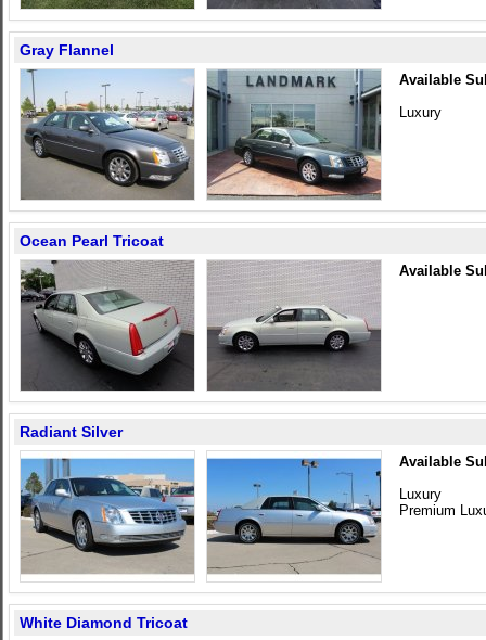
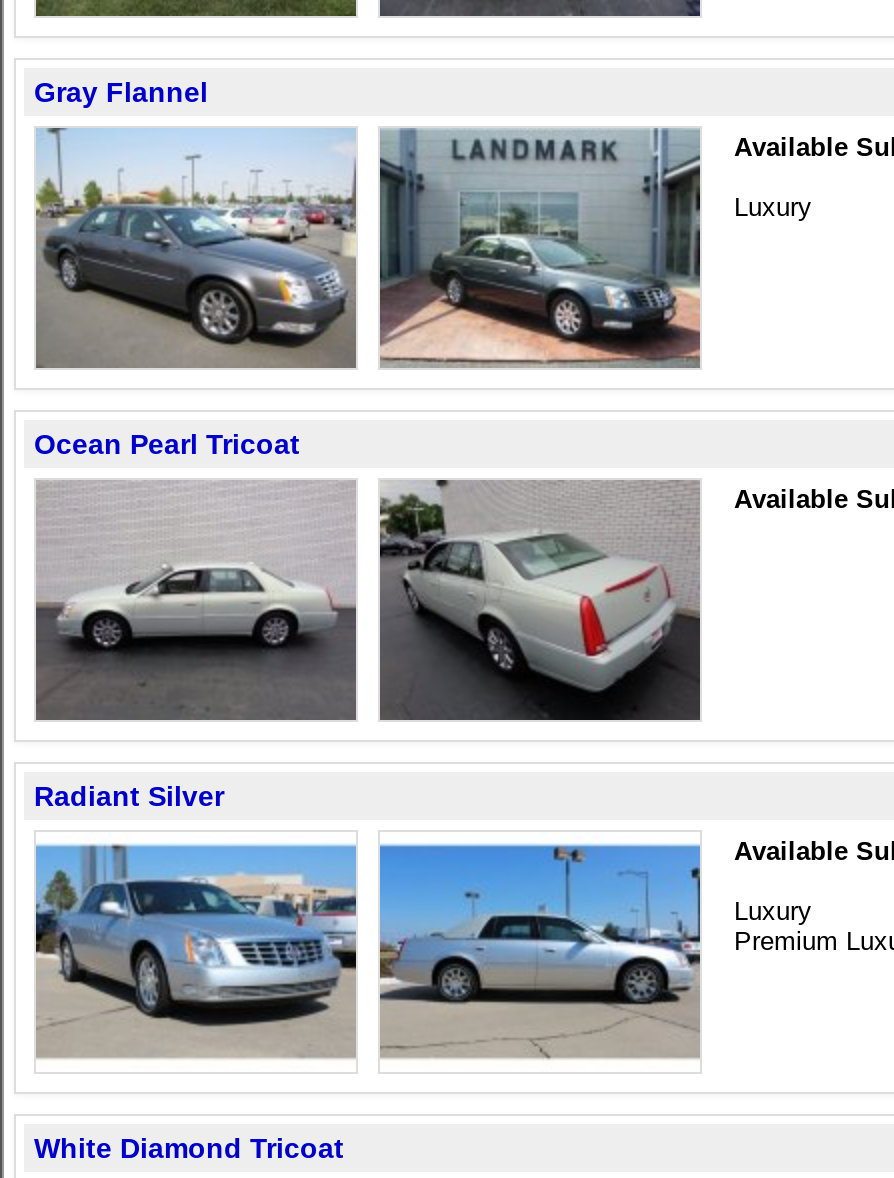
[21,260,193,391] [image] -> [36,482,356,720] [image]
[207,261,381,391] [image] -> [380,480,698,720] [image]

